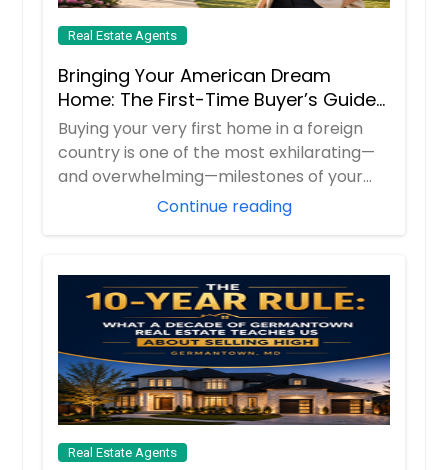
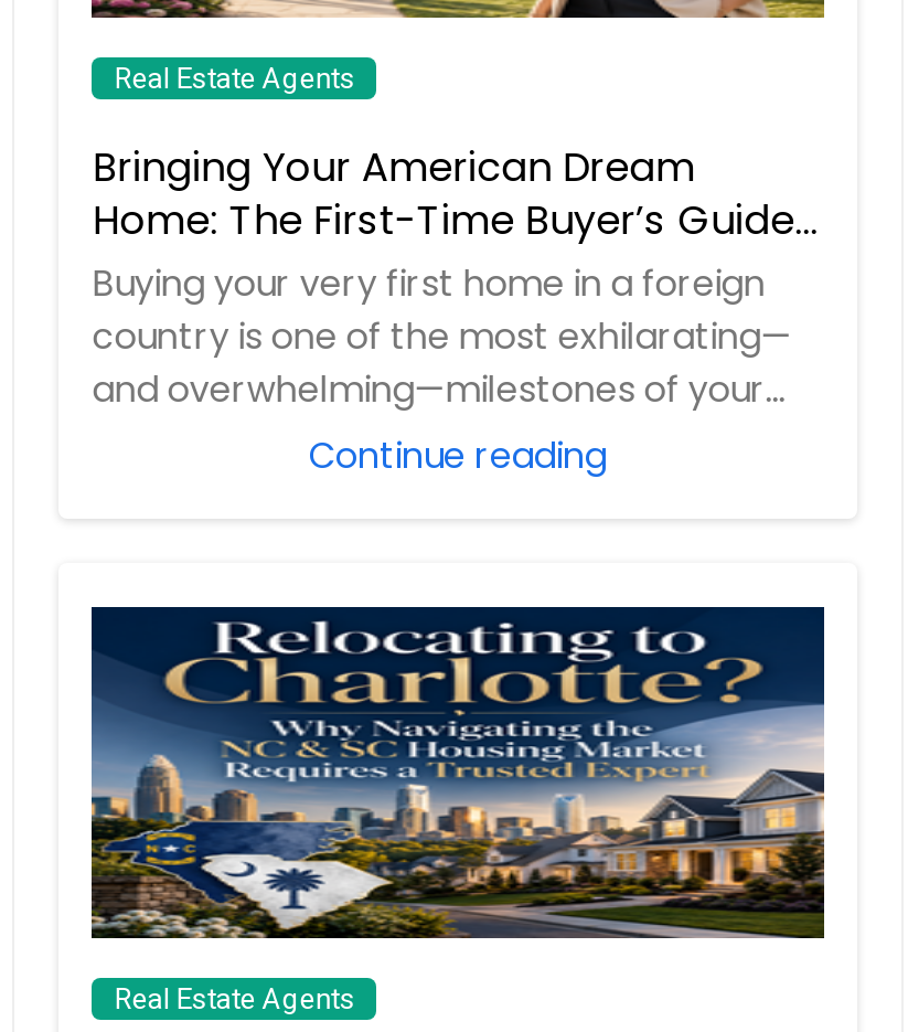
[57,281,391,425] [image] -> [89,618,826,940] [image]

